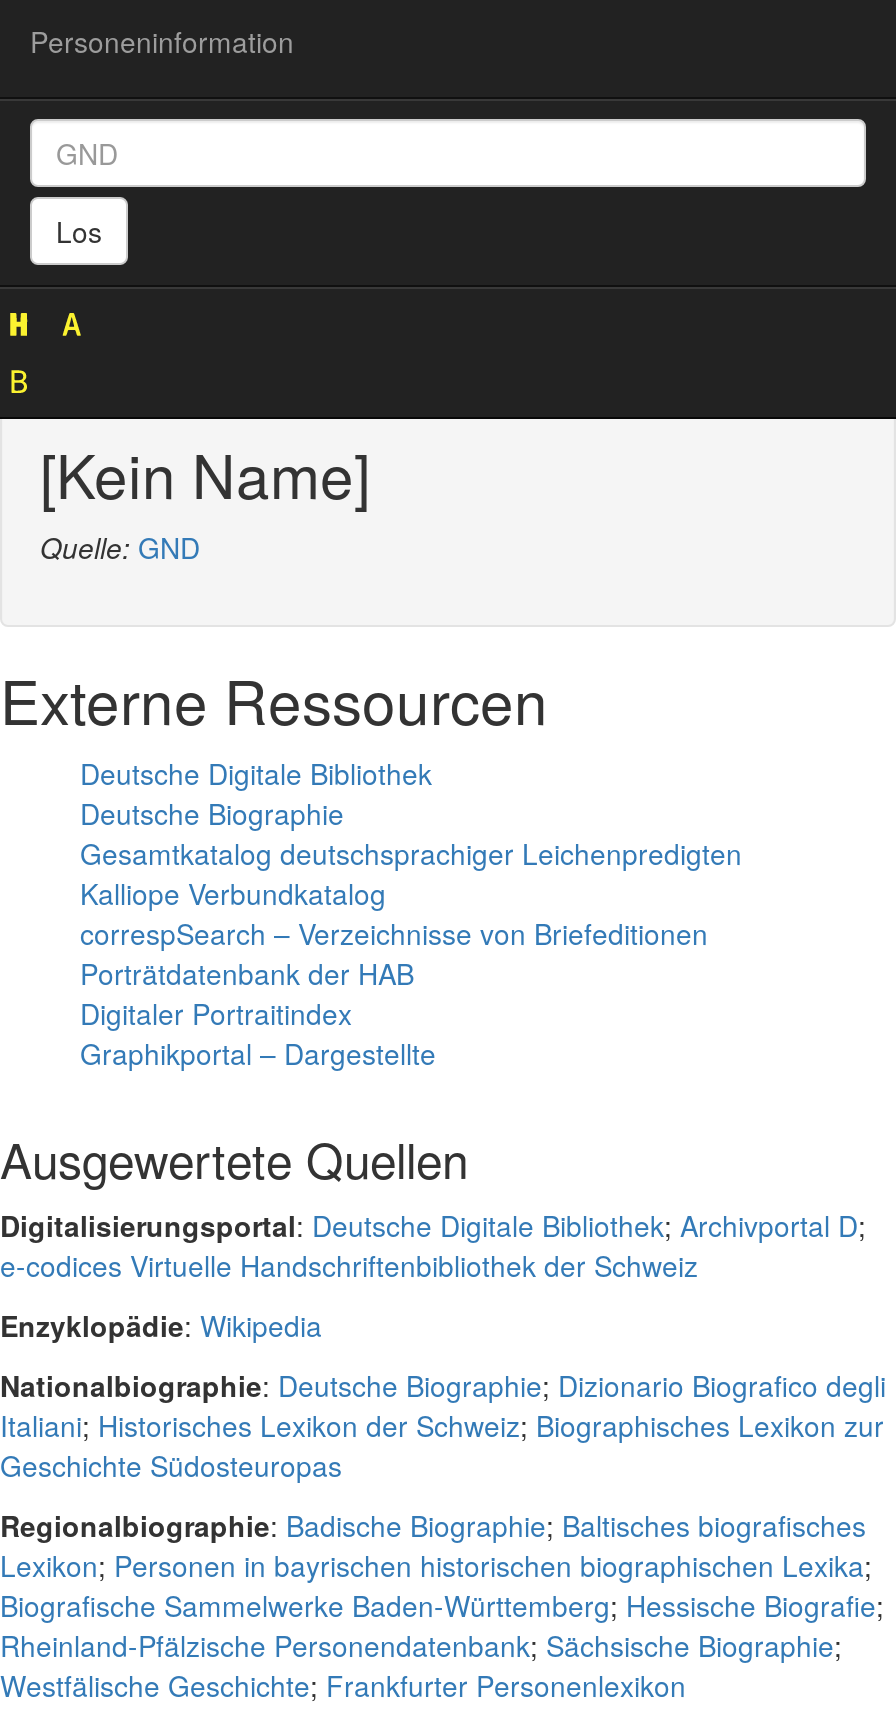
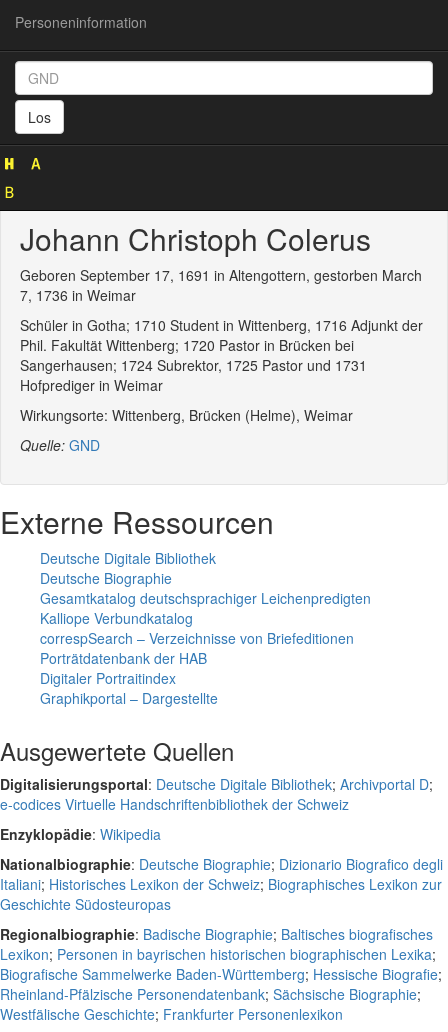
[40,431,370,517] [Kein Name] -> [20,217,423,425] Johann Christoph Colerus | Geboren September 17, 1691 in Altengottern, gestorben March | 7, 1736 in Weimar | Schüler in Gotha; 1710 Student in Wittenberg, 1716 Adjunkt der | Phil. Fakultät Wittenberg; 1720 Pastor in Brücken bei | Sangerhausen; 1724 Subrektor, 1725 Pastor und 1731 | Hofprediger in Weimar | Wirkungsorte: Wittenberg, Brücken (Helme), Weimar

